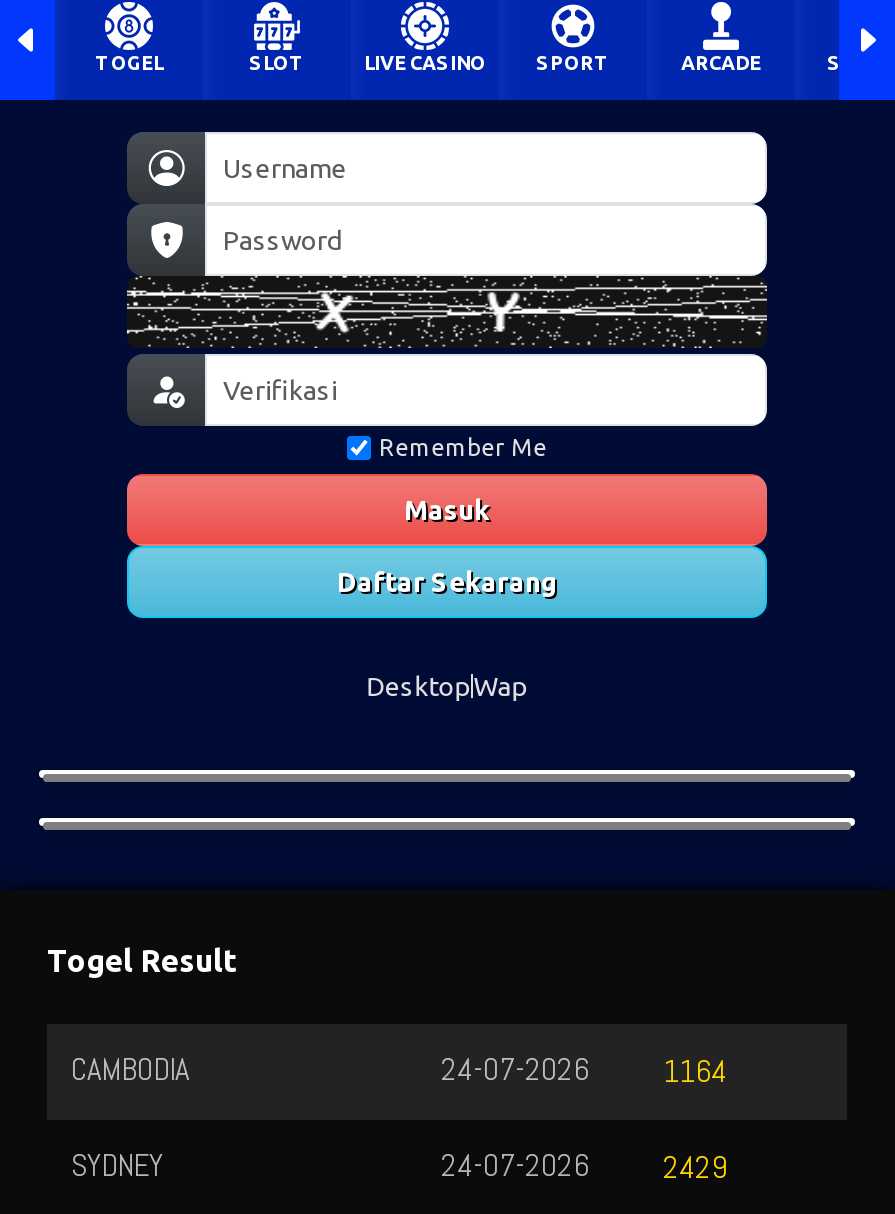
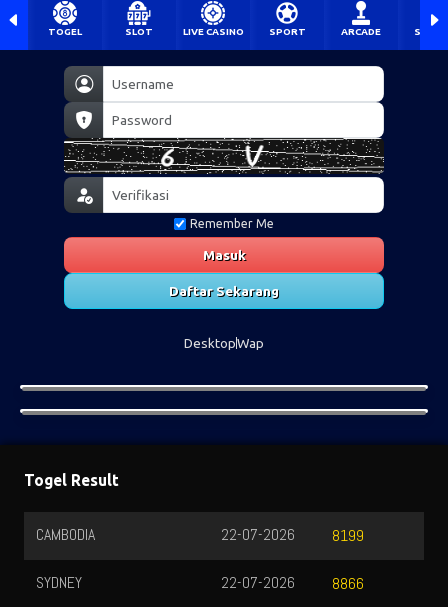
[125,276,767,348] [image] -> [63,138,384,174] [image]
[441,1051,589,1091] 24-07-2026 -> [221,525,295,545] 22-07-2026
[663,1052,727,1092] 1164 -> [332,526,364,546] 8199
[441,1147,589,1187] 24-07-2026 -> [221,573,295,593] 22-07-2026
[663,1148,727,1188] 2429 -> [332,574,364,594] 8866

